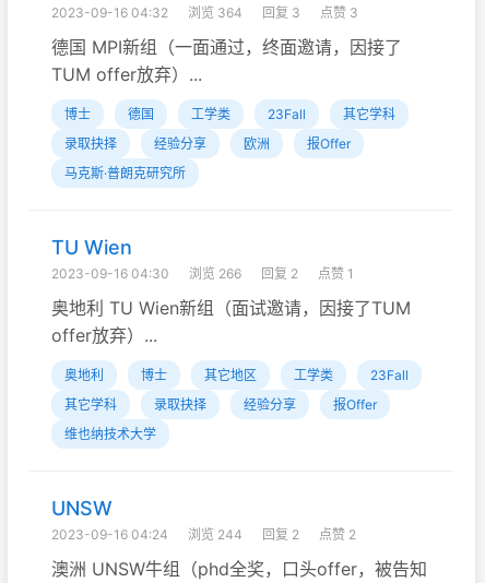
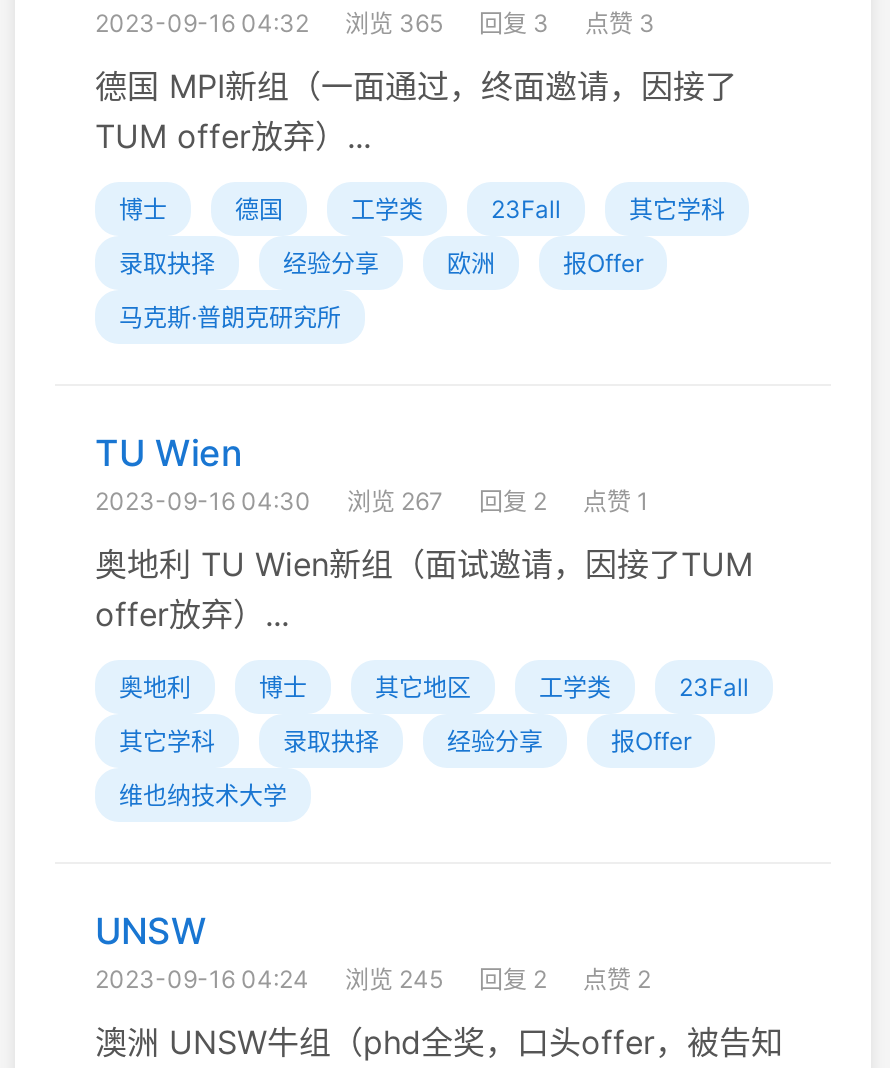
[51,4,358,21] 2023-09-16 04:32 浏览 364 回复 3 点赞 3 -> [95,8,655,38] 2023-09-16 04:32 浏览 365 回复 3 点赞 3
[51,265,354,282] 2023-09-16 04:30 浏览 266 回复 2 点赞 1 -> [95,486,649,516] 2023-09-16 04:30 浏览 267 回复 2 点赞 1
[51,526,356,543] 2023-09-16 04:24 浏览 244 回复 2 点赞 2 -> [95,964,651,994] 2023-09-16 04:24 浏览 245 回复 2 点赞 2

